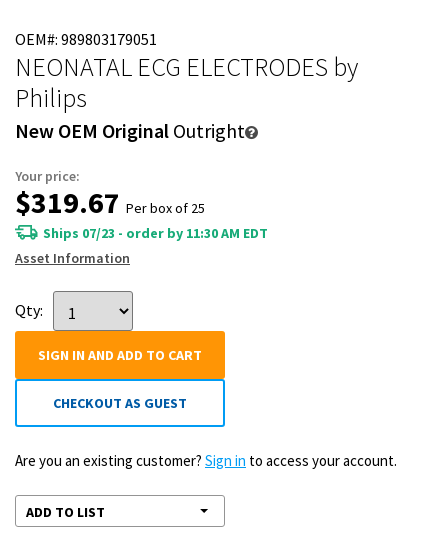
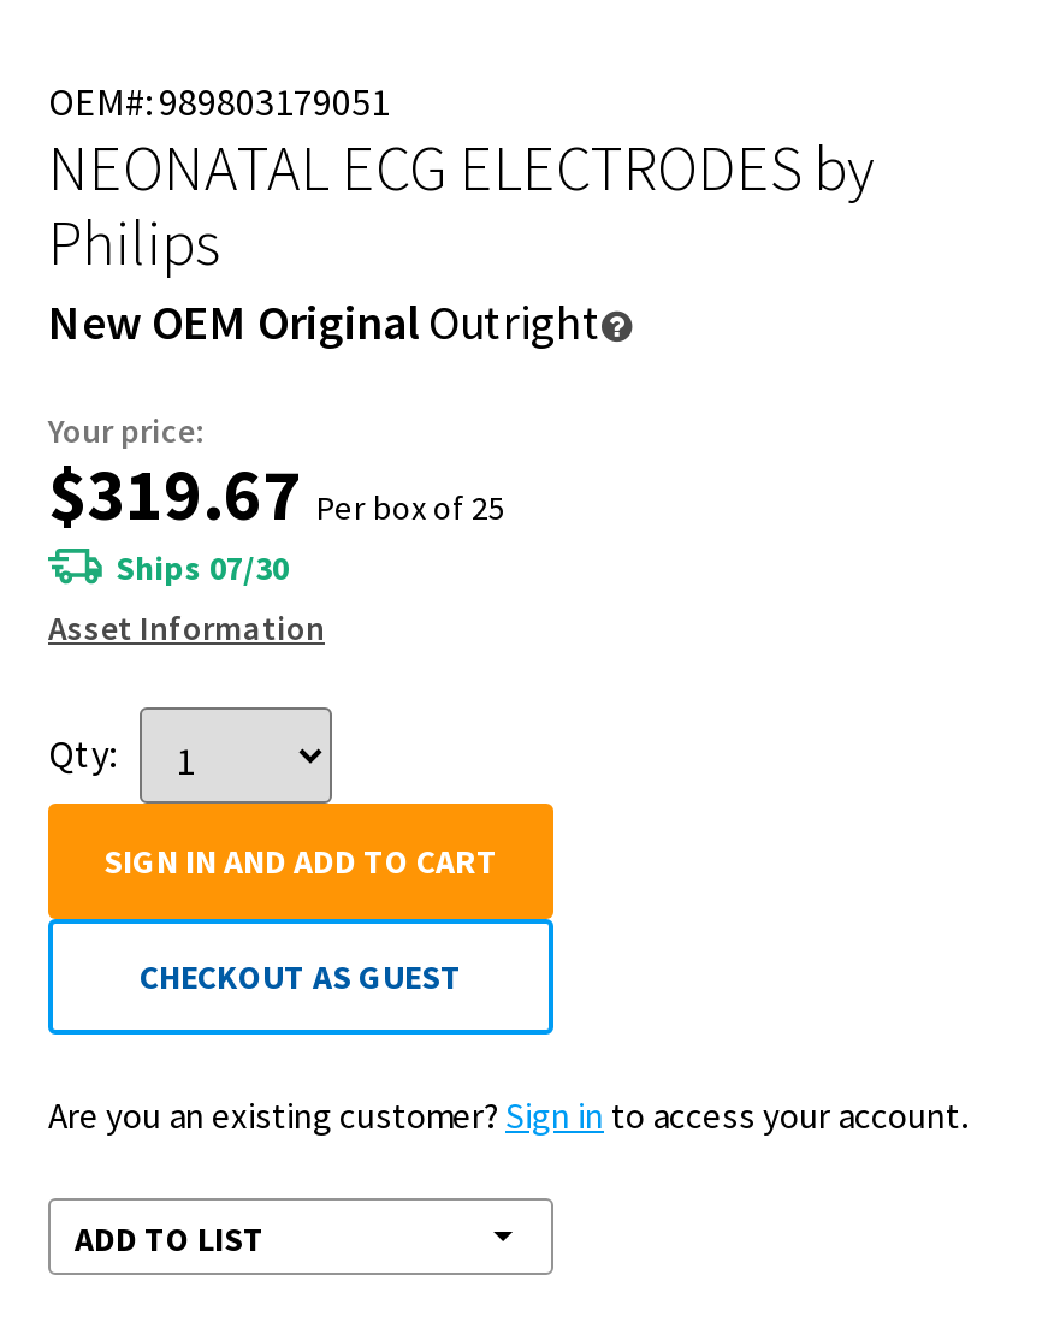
[43,224,268,242] Ships 07/23 - order by 11:30 AM EDT -> [116,546,289,589] Ships 07/30

